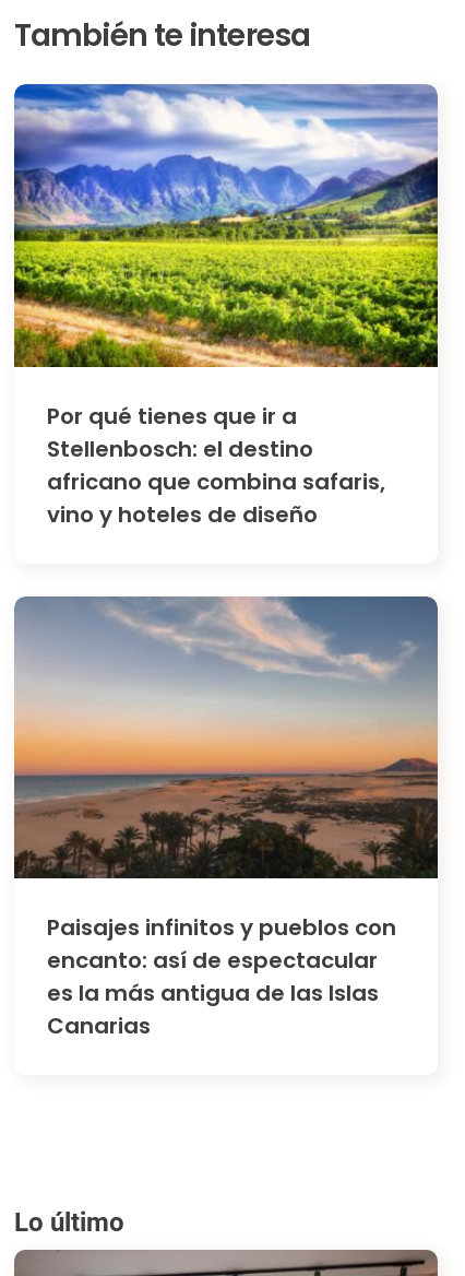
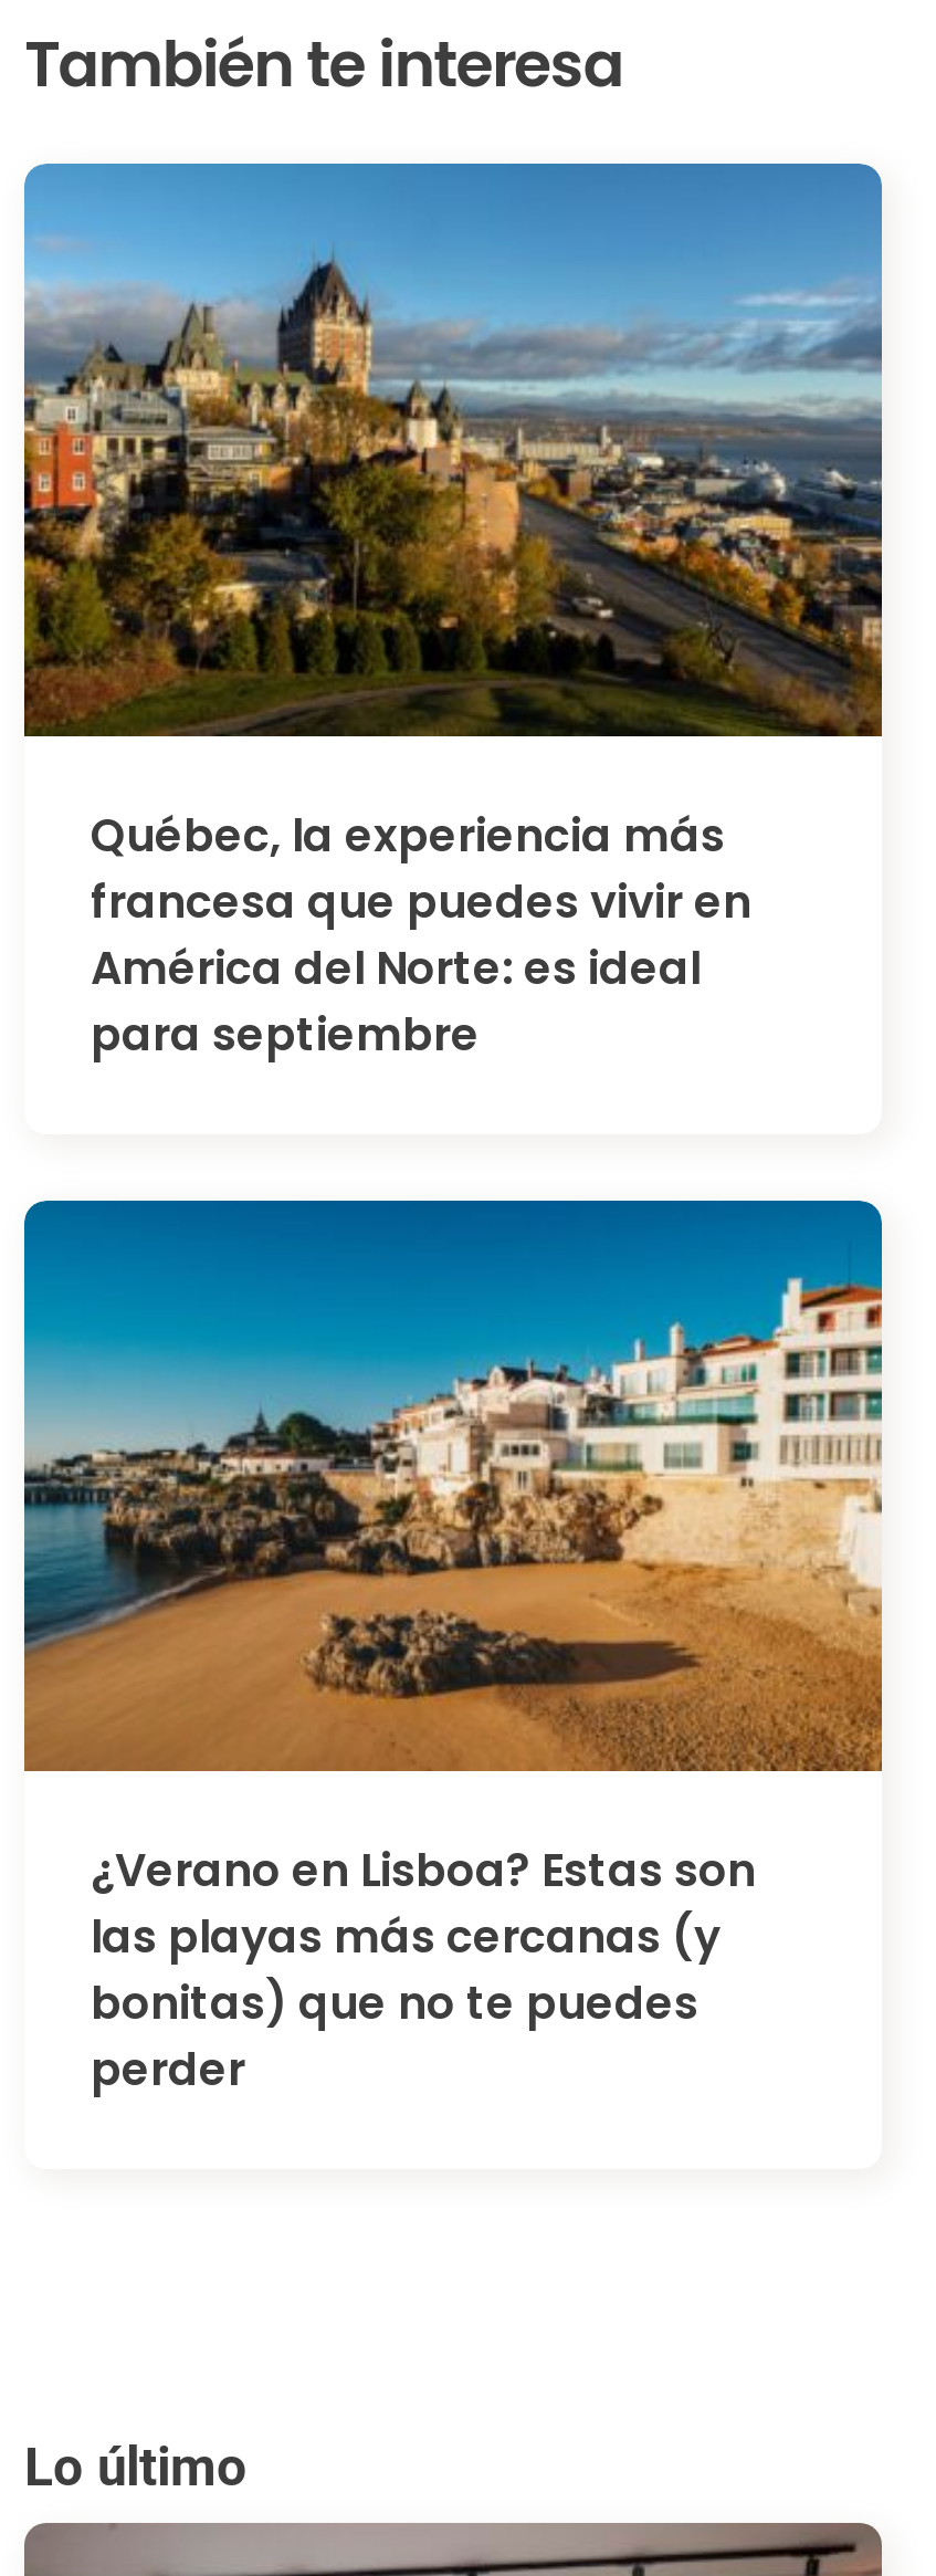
[13,84,439,529] [image] | Por qué tienes que ir a | Stellenbosch: el destino | africano que combina safaris, | vino y hoteles de diseño -> [22,164,884,1065] [image] | Québec, la experiencia más | francesa que puedes vivir en | América del Norte: es ideal | para septiembre
[13,595,439,1041] [image] | Paisajes infinitos y pueblos con | encanto: así de espectacular | es la más antigua de las Islas | Canarias -> [22,1198,884,2101] [image] | ¿Verano en Lisboa? Estas son | las playas más cercanas (y | bonitas) que no te puedes | perder

